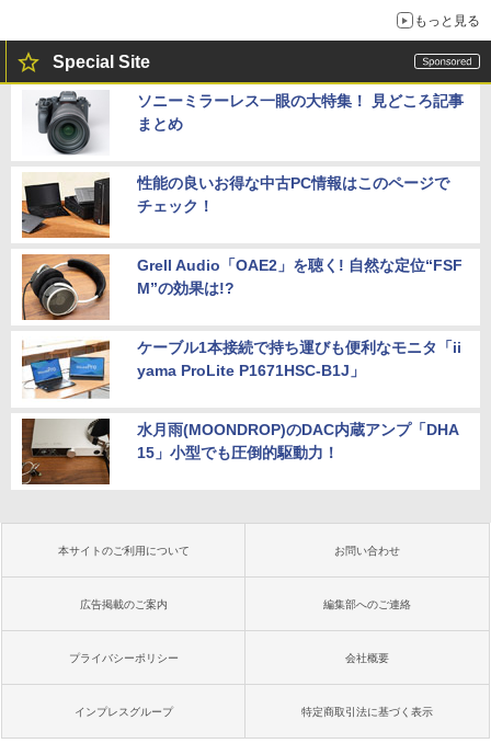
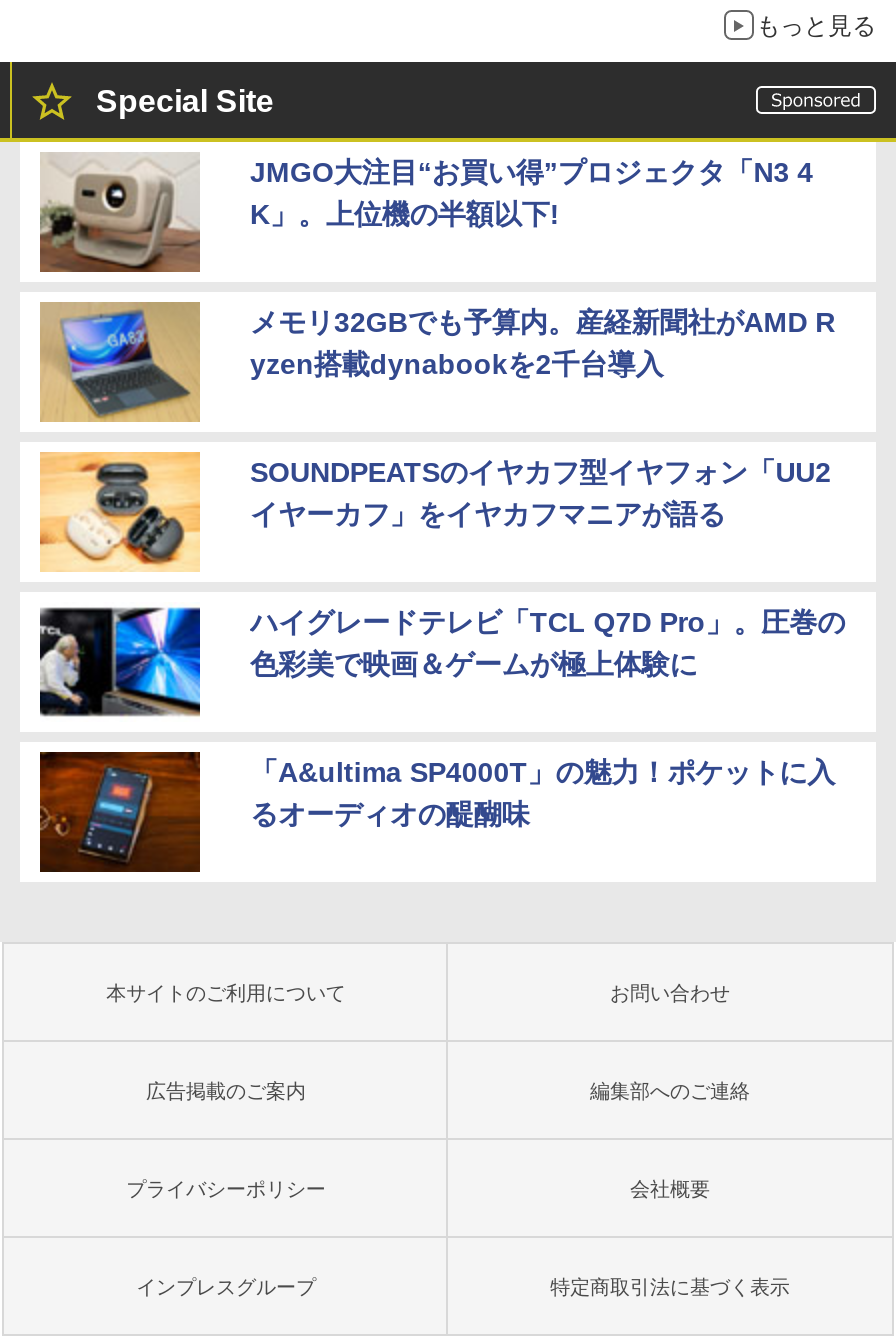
[22,91,463,156] [image] | ソニーミラーレス一眼の大特集！ 見どころ記事 | まとめ -> [38,152,813,274] [image] | JMGO大注目“お買い得”プロジェクタ「N3 4 | K」。上位機の半額以下!
[21,173,449,238] [image] | 性能の良いお得な中古PC情報はこのページで | チェック！ -> [40,302,835,422] [image] | メモリ32GBでも予算内。産経新聞社がAMD R | yzen搭載dynabookを2千台導入
[21,254,462,321] [image] | Grell Audio「OAE2」を聴く! 自然な定位“FSF | M”の効果は!? -> [40,452,831,572] [image] | SOUNDPEATSのイヤカフ型イヤフォン「UU2 | イヤーカフ」をイヤカフマニアが語る
[21,338,461,399] [image] | ケーブル1本接続で持ち運びも便利なモニタ「ii | yama ProLite P1671HSC-B1J」 -> [38,605,845,718] [image] | ハイグレードテレビ「TCL Q7D Pro」。圧巻の | 色彩美で映画＆ゲームが極上体験に
[22,419,459,485] [image] | 水月雨(MOONDROP)のDAC内蔵アンプ「DHA | 15」小型でも圧倒的駆動力！ -> [40,750,835,870] [image] | 「A&ultima SP4000T」の魅力！ポケットに入 | るオーディオの醍醐味

